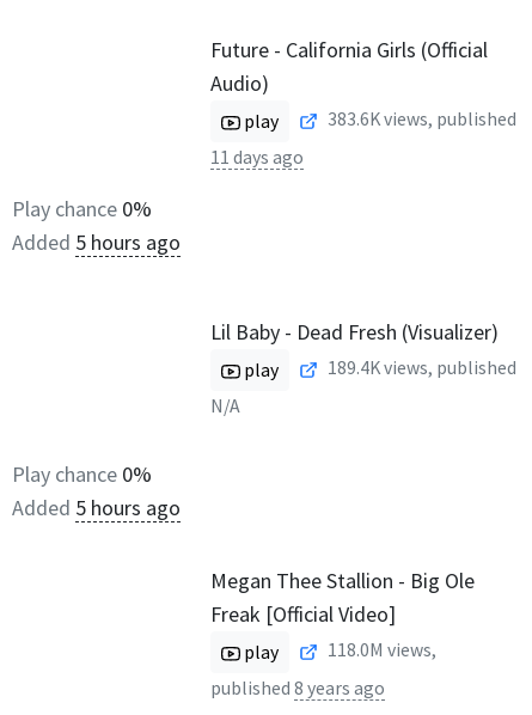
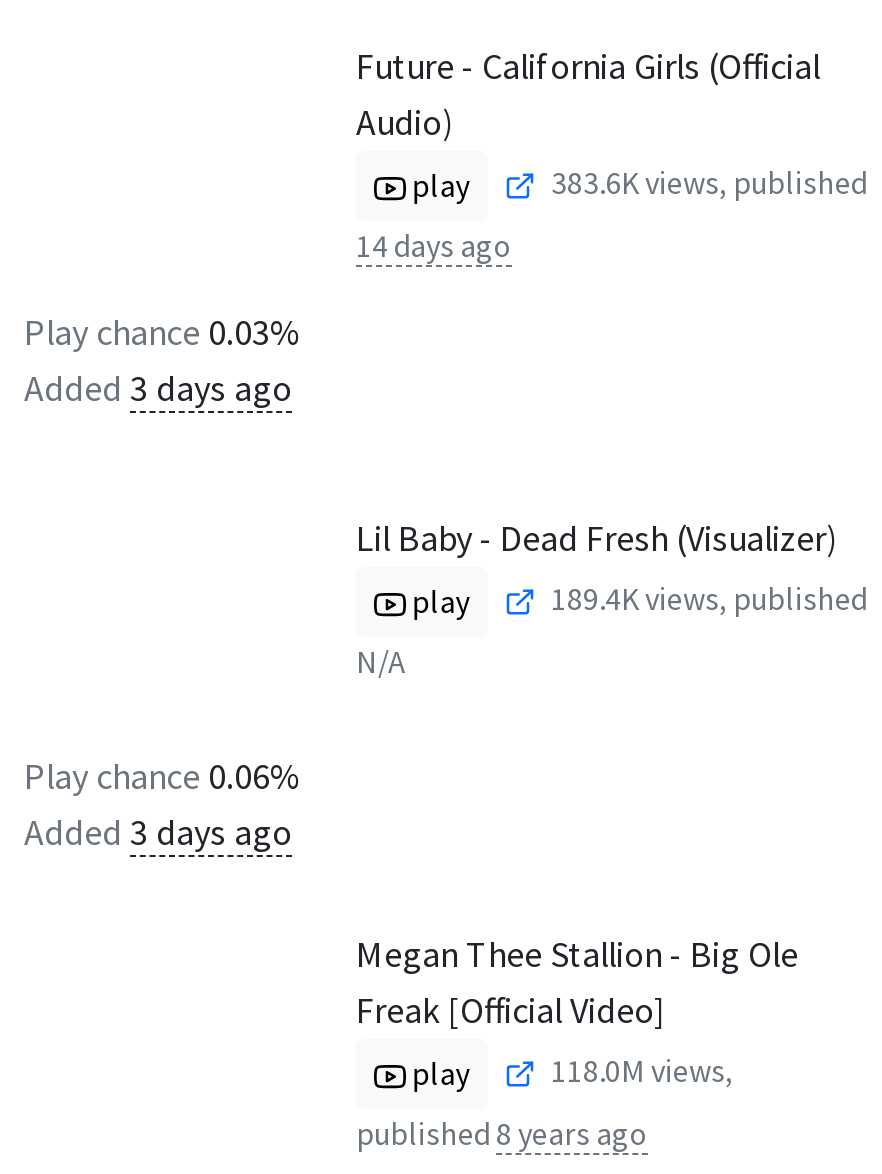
[210,146,304,169] 11 days ago -> [356,227,512,265] 14 days ago
[12,195,152,222] Play chance 0% -> [24,309,302,355] Play chance 0.03%
[12,228,181,256] Added 5 hours ago -> [24,365,292,411] Added 3 days ago
[12,460,152,488] Play chance 0% -> [24,753,302,799] Play chance 0.06%
[12,494,181,521] Added 5 hours ago -> [24,809,292,855] Added 3 days ago

